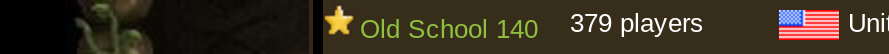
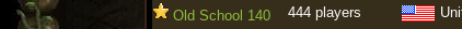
[360,8,704,44] Old School 140 379 players -> [172,4,361,24] Old School 140 444 players

